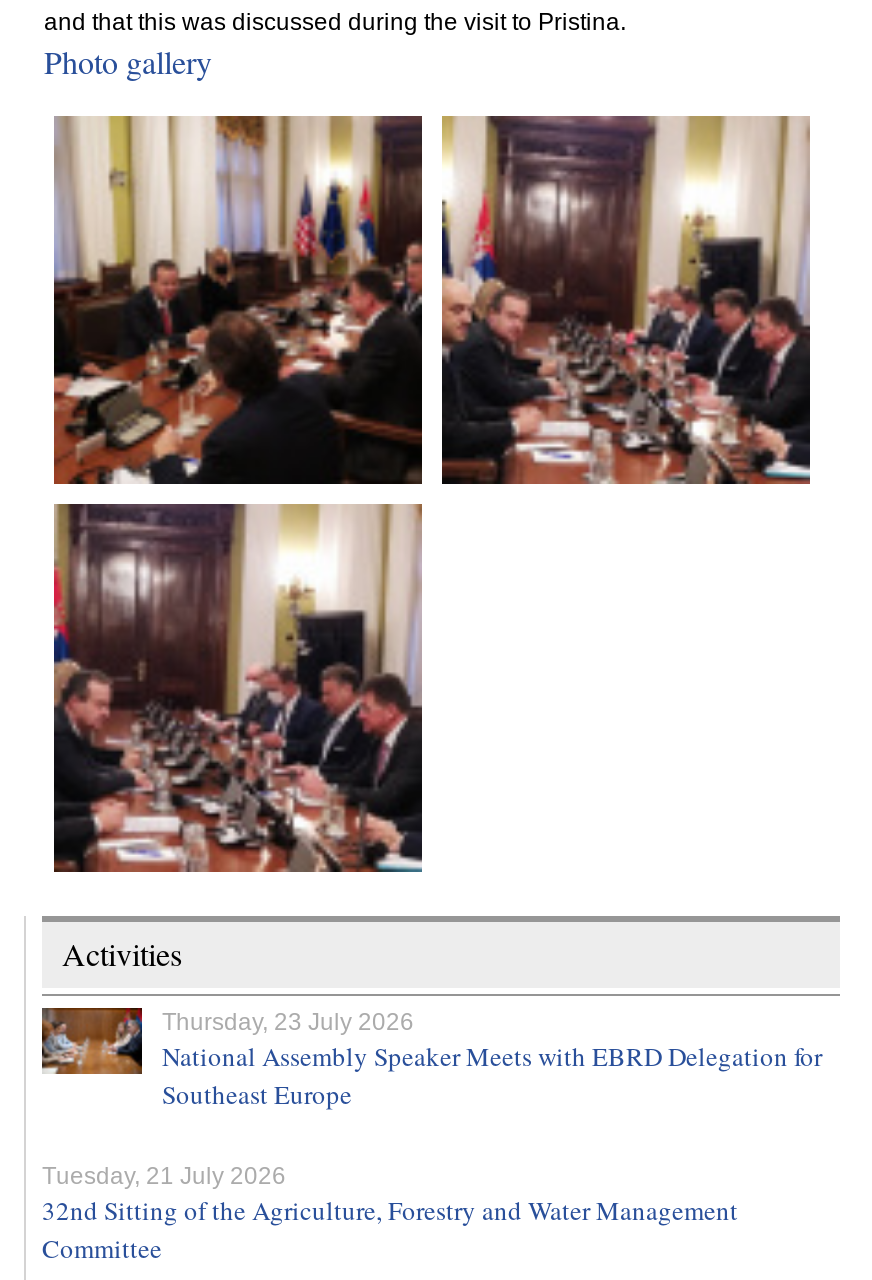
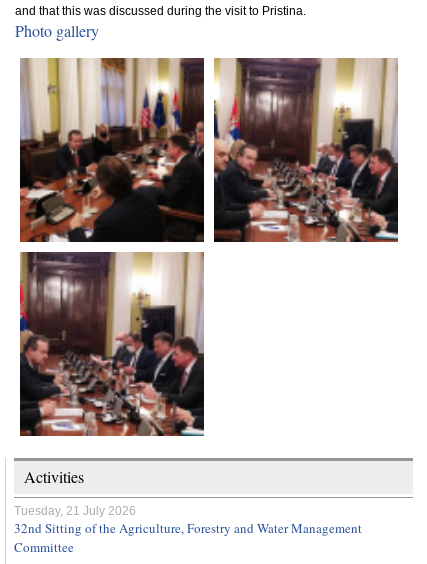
[40,1006,822,1112] [image] | Thursday, 23 July 2026 | National Assembly Speaker Meets with EBRD Delegation for | Southeast Europe -> none

